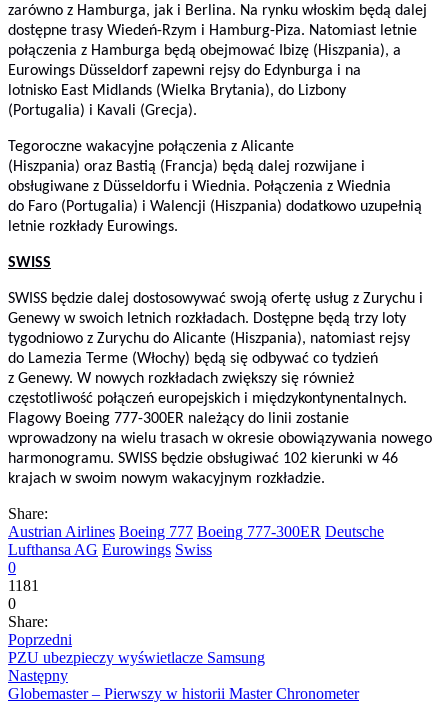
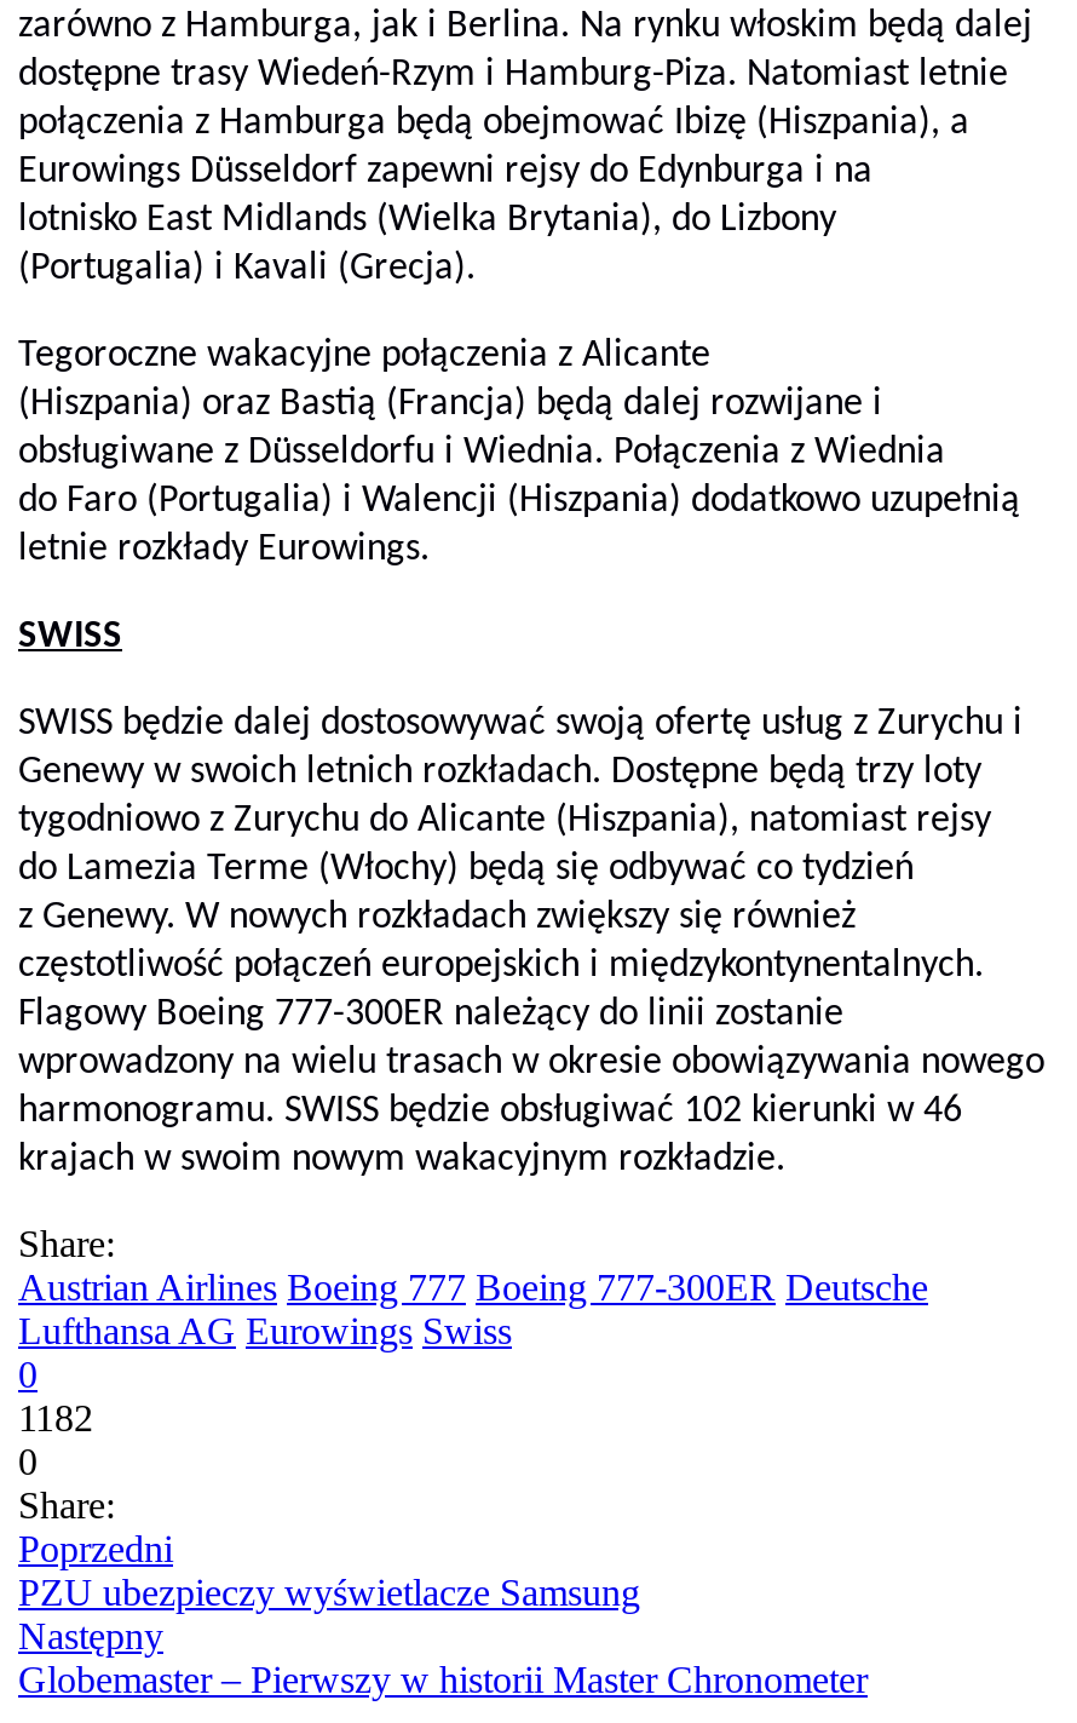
[8,577,39,594] 1181 -> [18,1397,93,1438] 1182

